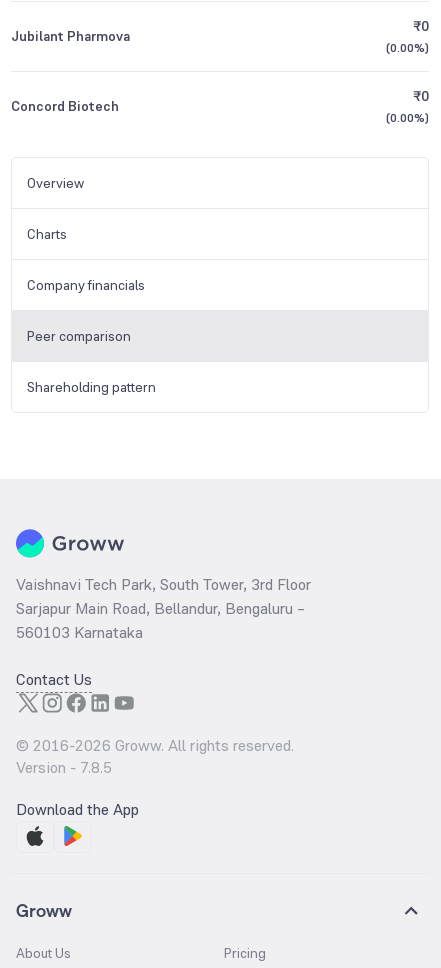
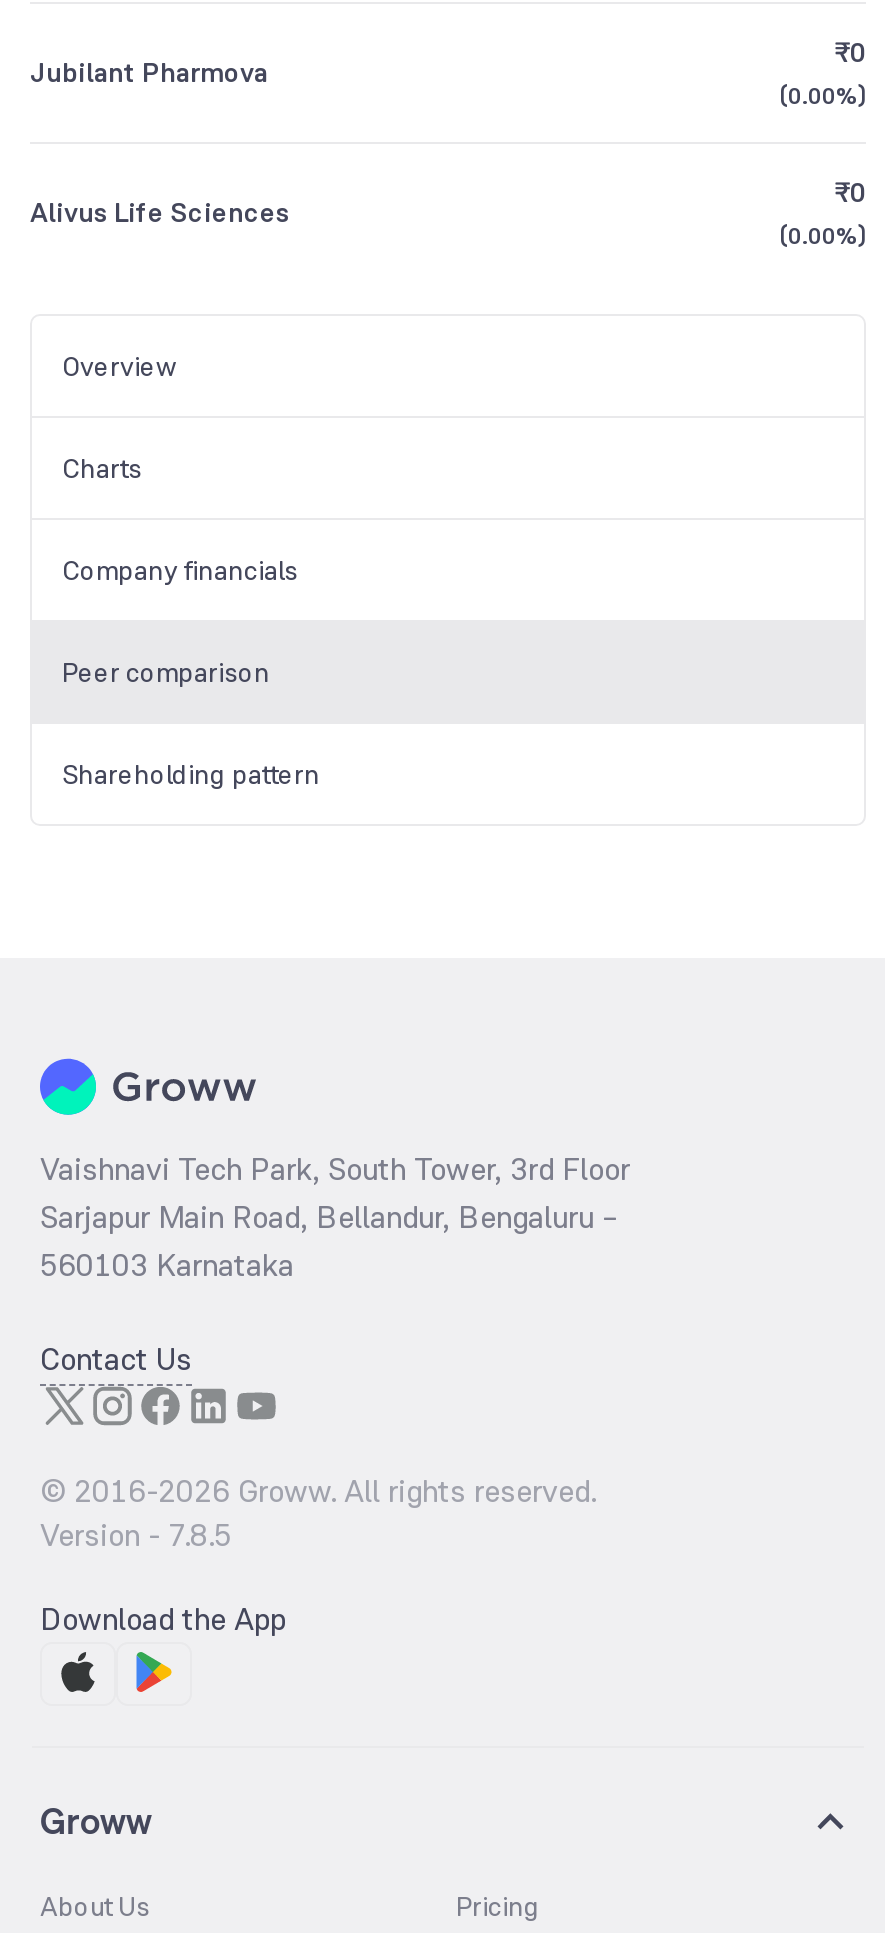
[11,97,119,115] Concord Biotech -> [30,194,290,230] Alivus Life Sciences

